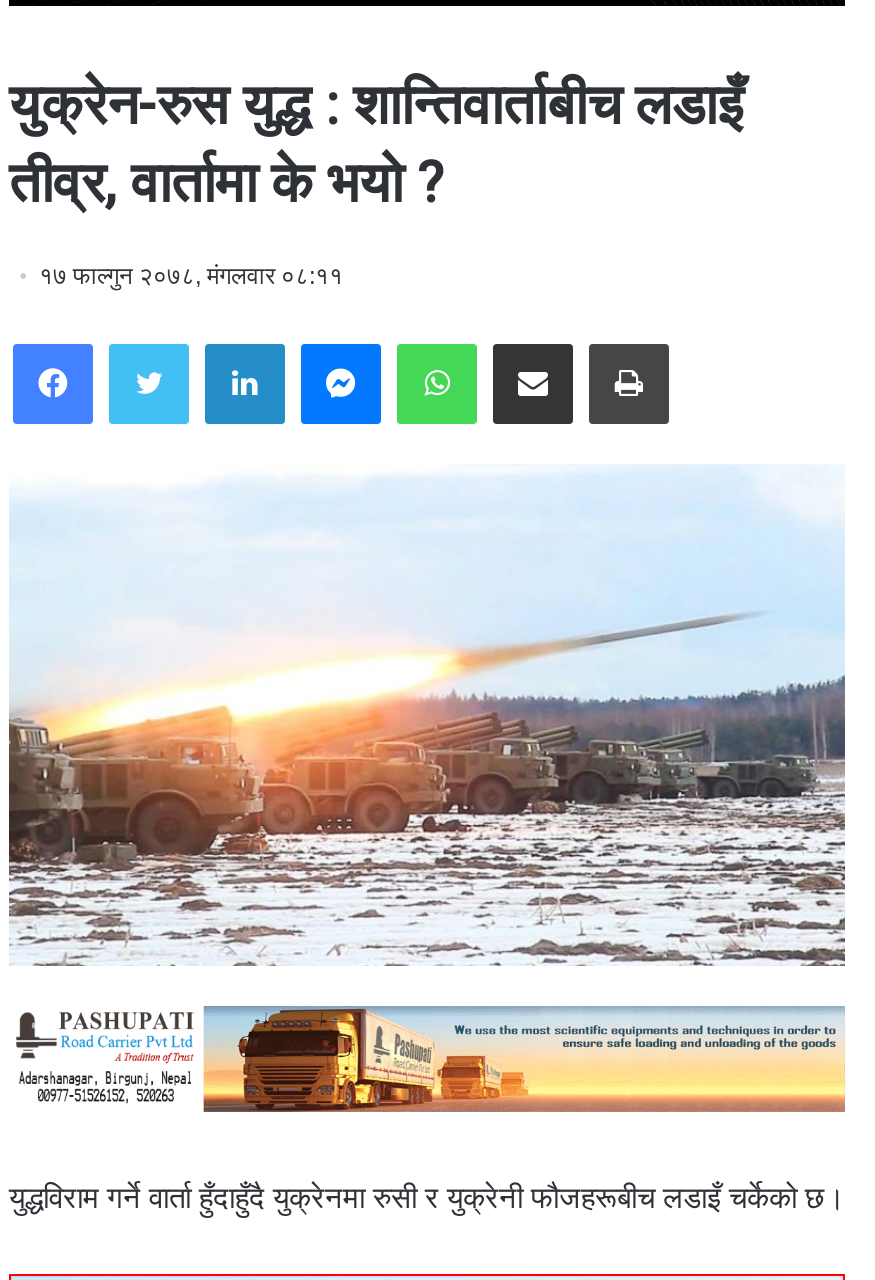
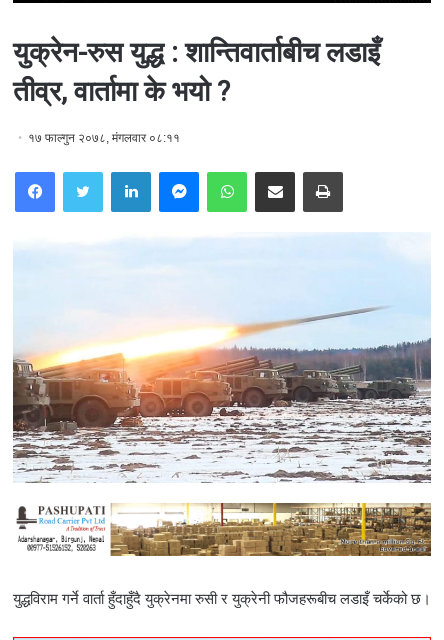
[203,1004,847,1114] [image] -> [110,502,432,557] [image]

